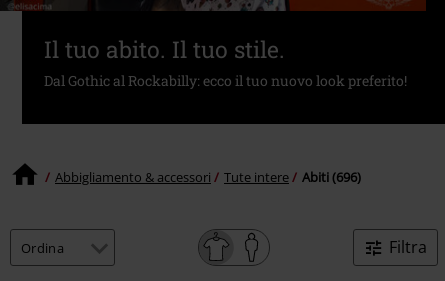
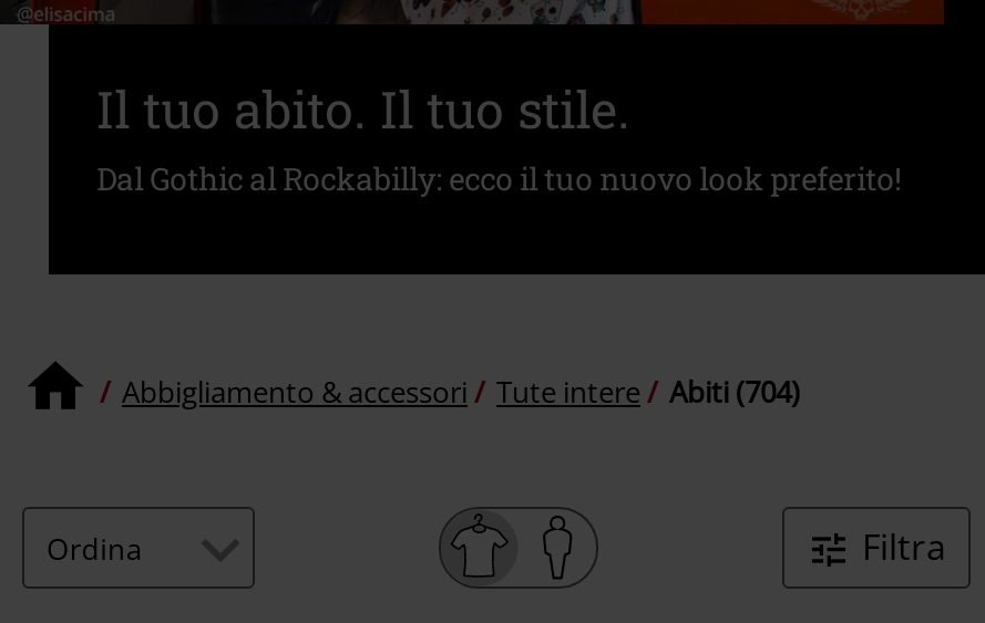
[55,168,361,186] Abbigliamento & accessori Tute intere Abiti (696) -> [122,371,800,411] Abbigliamento & accessori Tute intere Abiti (704)

